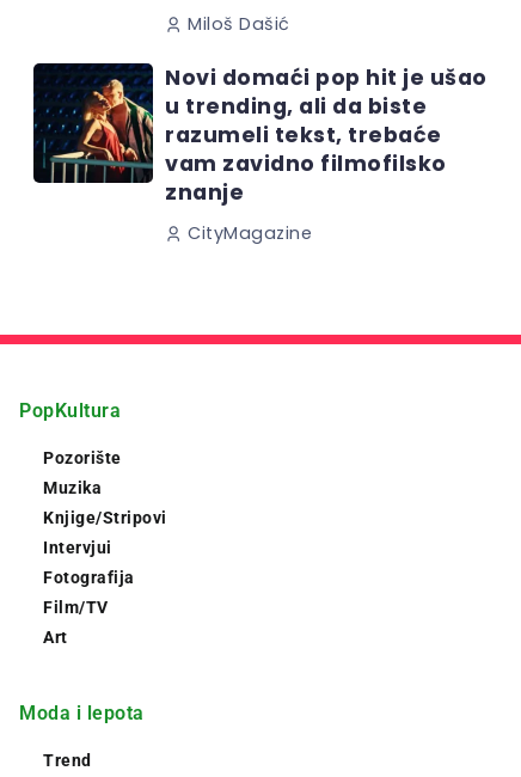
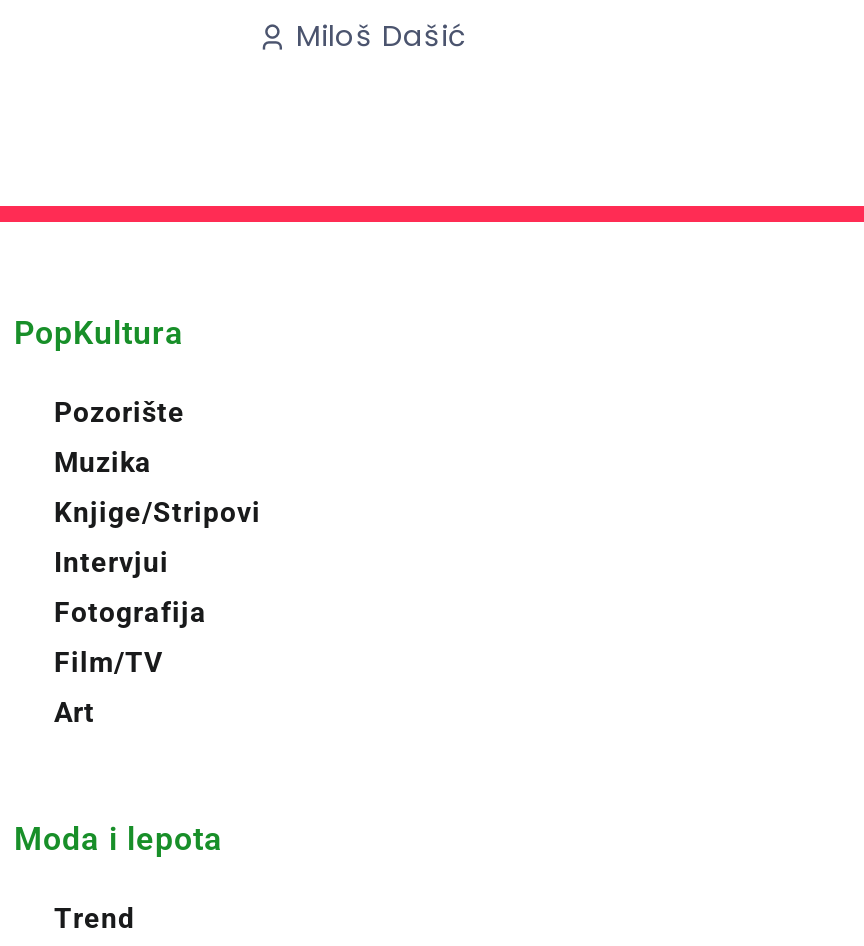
[32,62,487,245] [image] | Novi domaći pop hit je ušao | u trending, ali da biste | razumeli tekst, trebaće | vam zavidno filmofilsko | znanje | CityMagazine -> none

